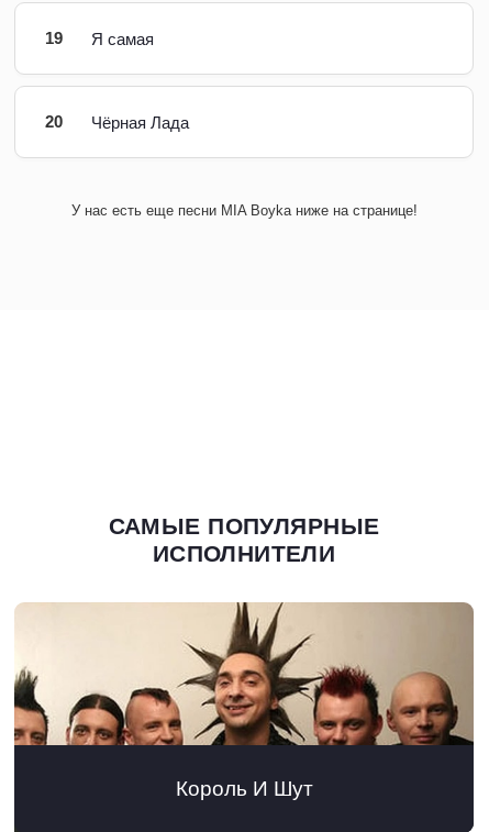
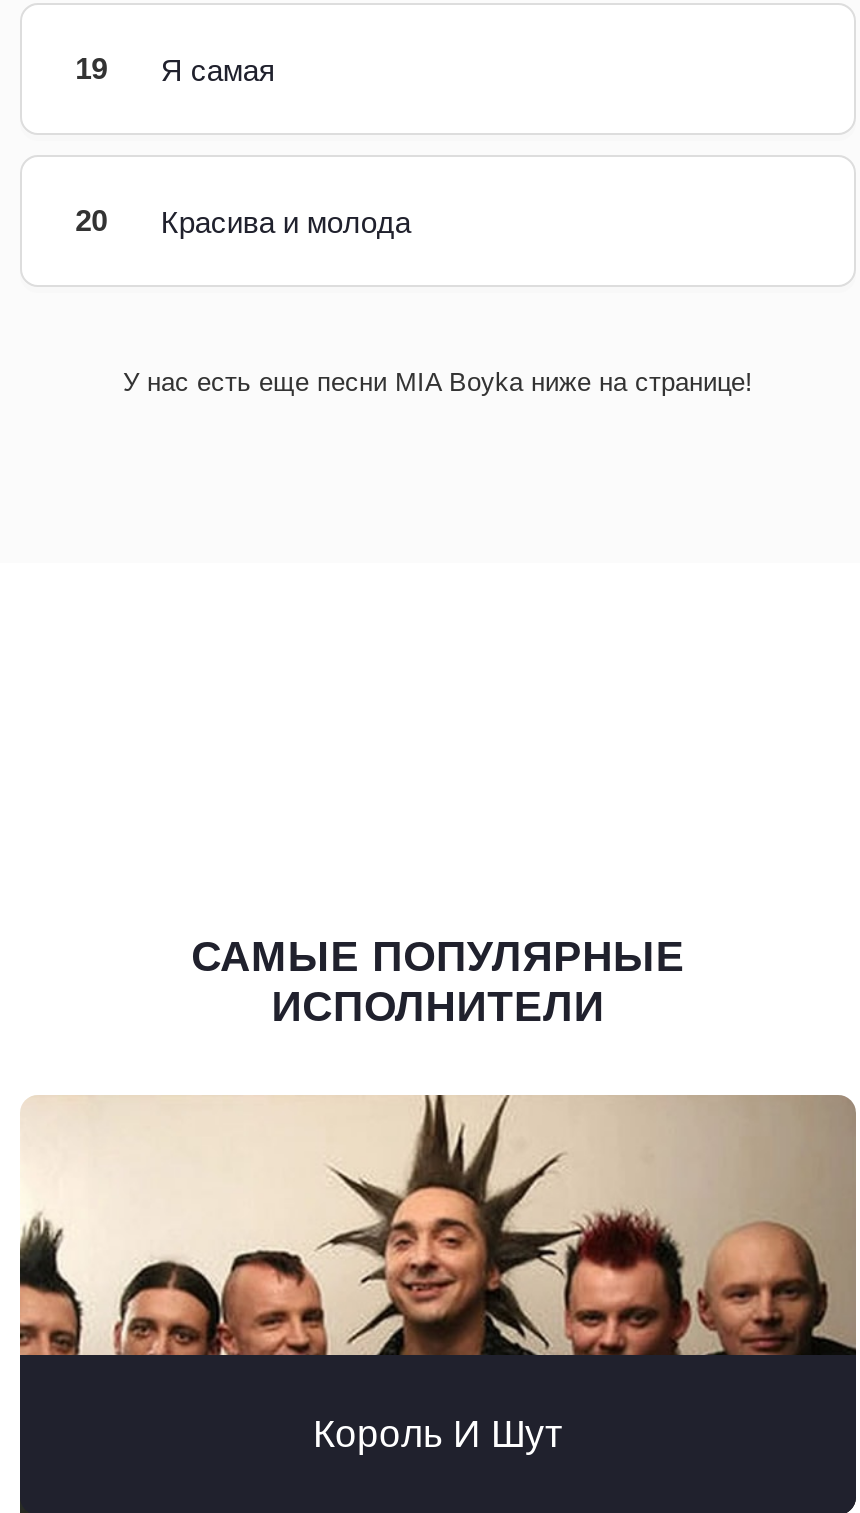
[92,113,189,132] Чёрная Лада -> [161,205,411,239] Красива и молода

